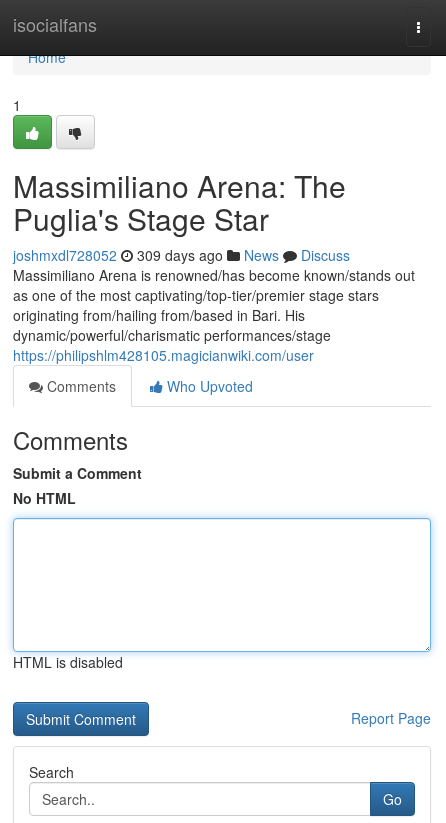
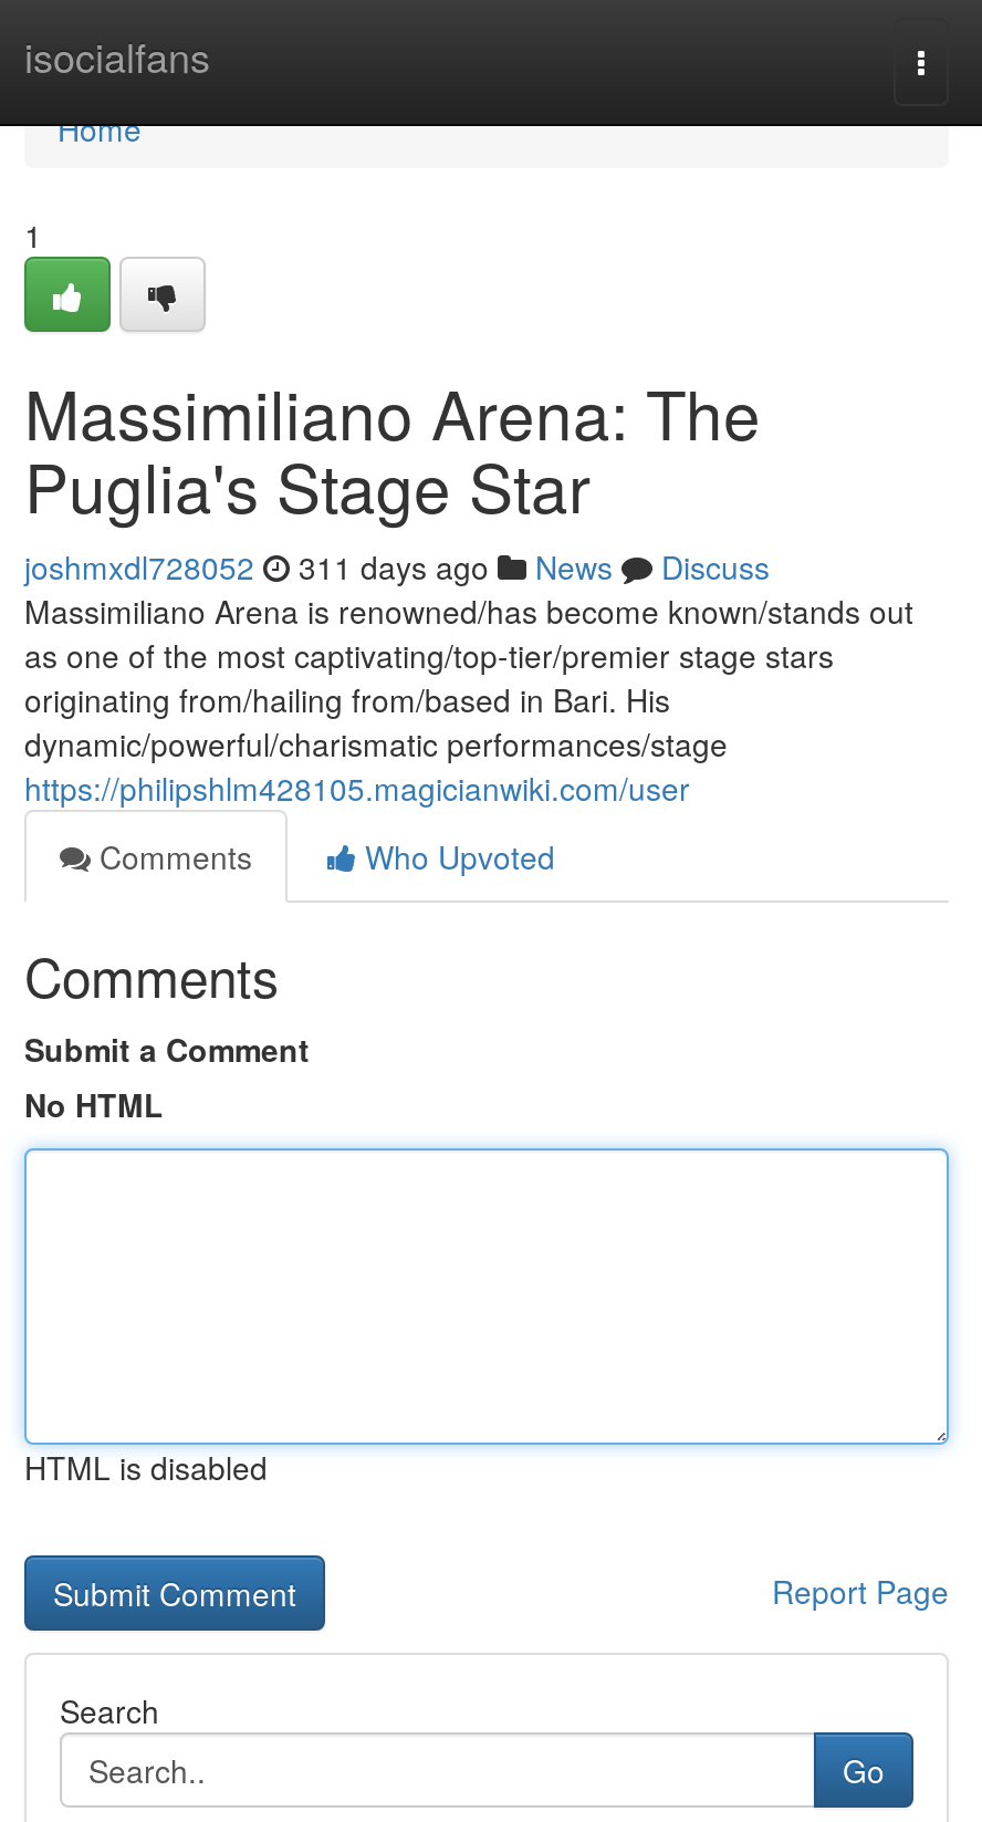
[13,245,350,265] joshmxdl728052 309 days ago News Discuss -> [24,544,770,589] joshmxdl728052 311 days ago News Discuss

